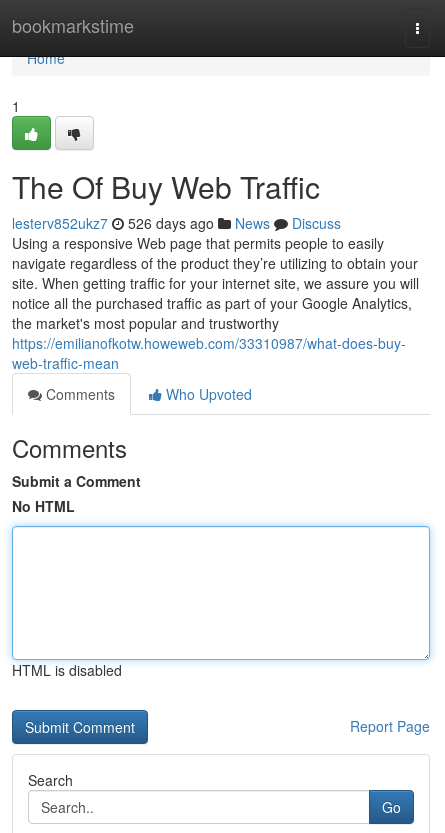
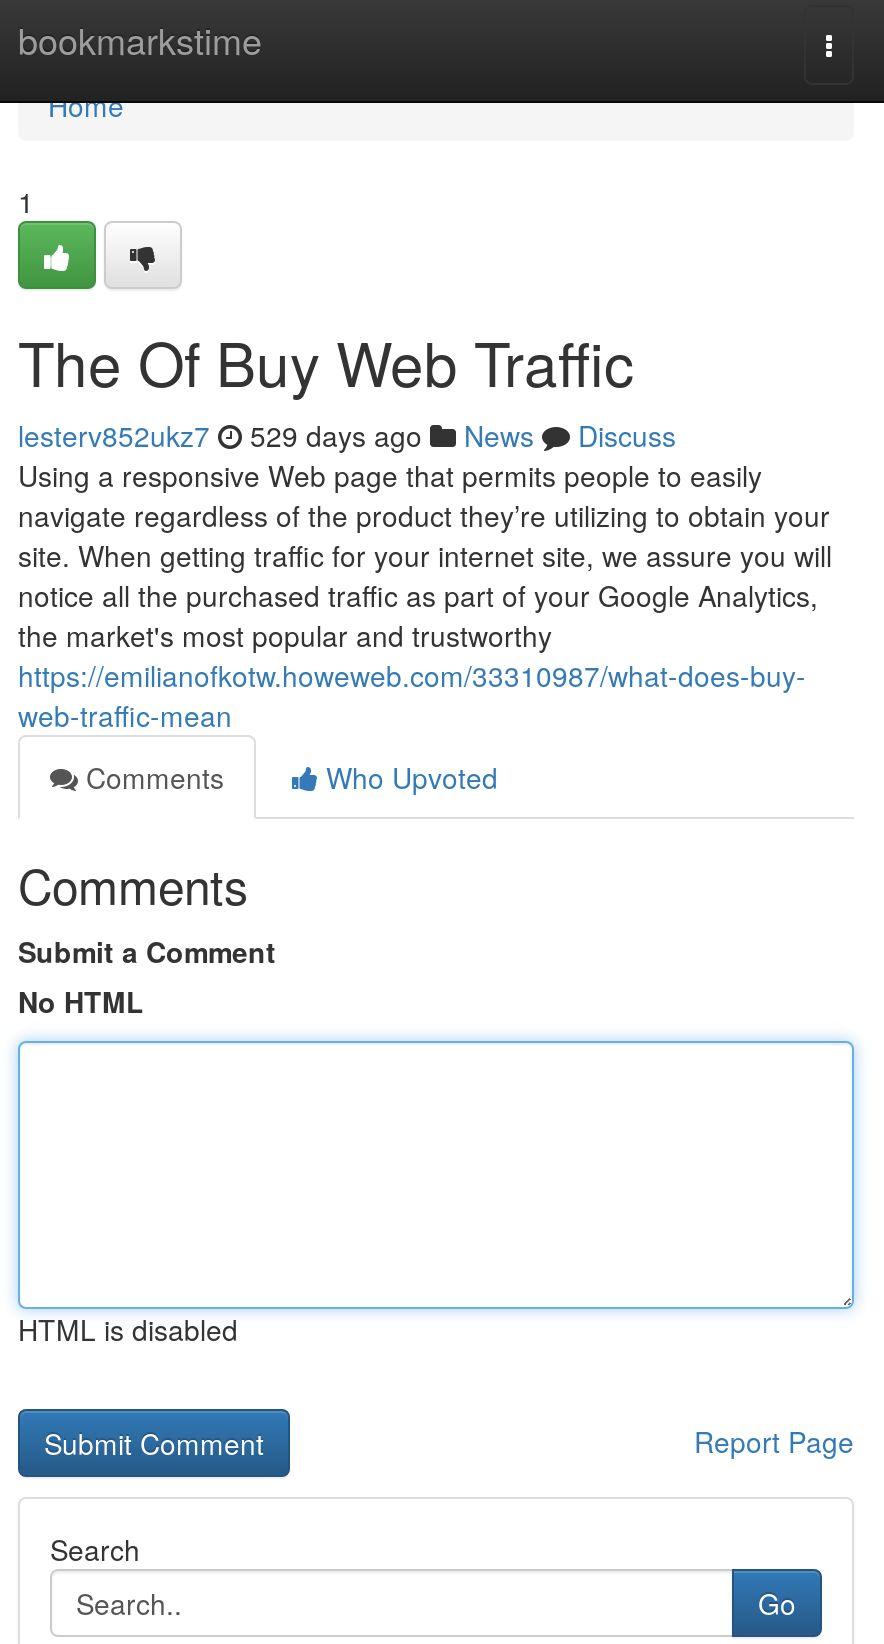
[12,213,341,233] lesterv852ukz7 526 days ago News Discuss -> [18,415,676,455] lesterv852ukz7 529 days ago News Discuss

